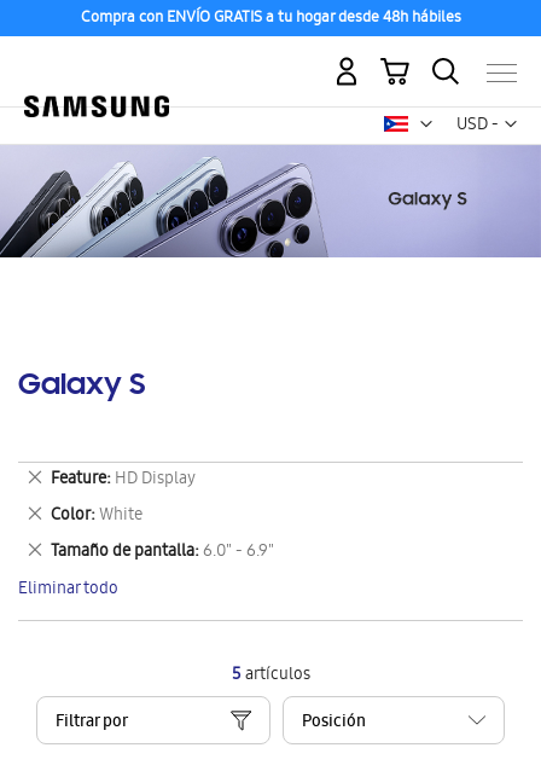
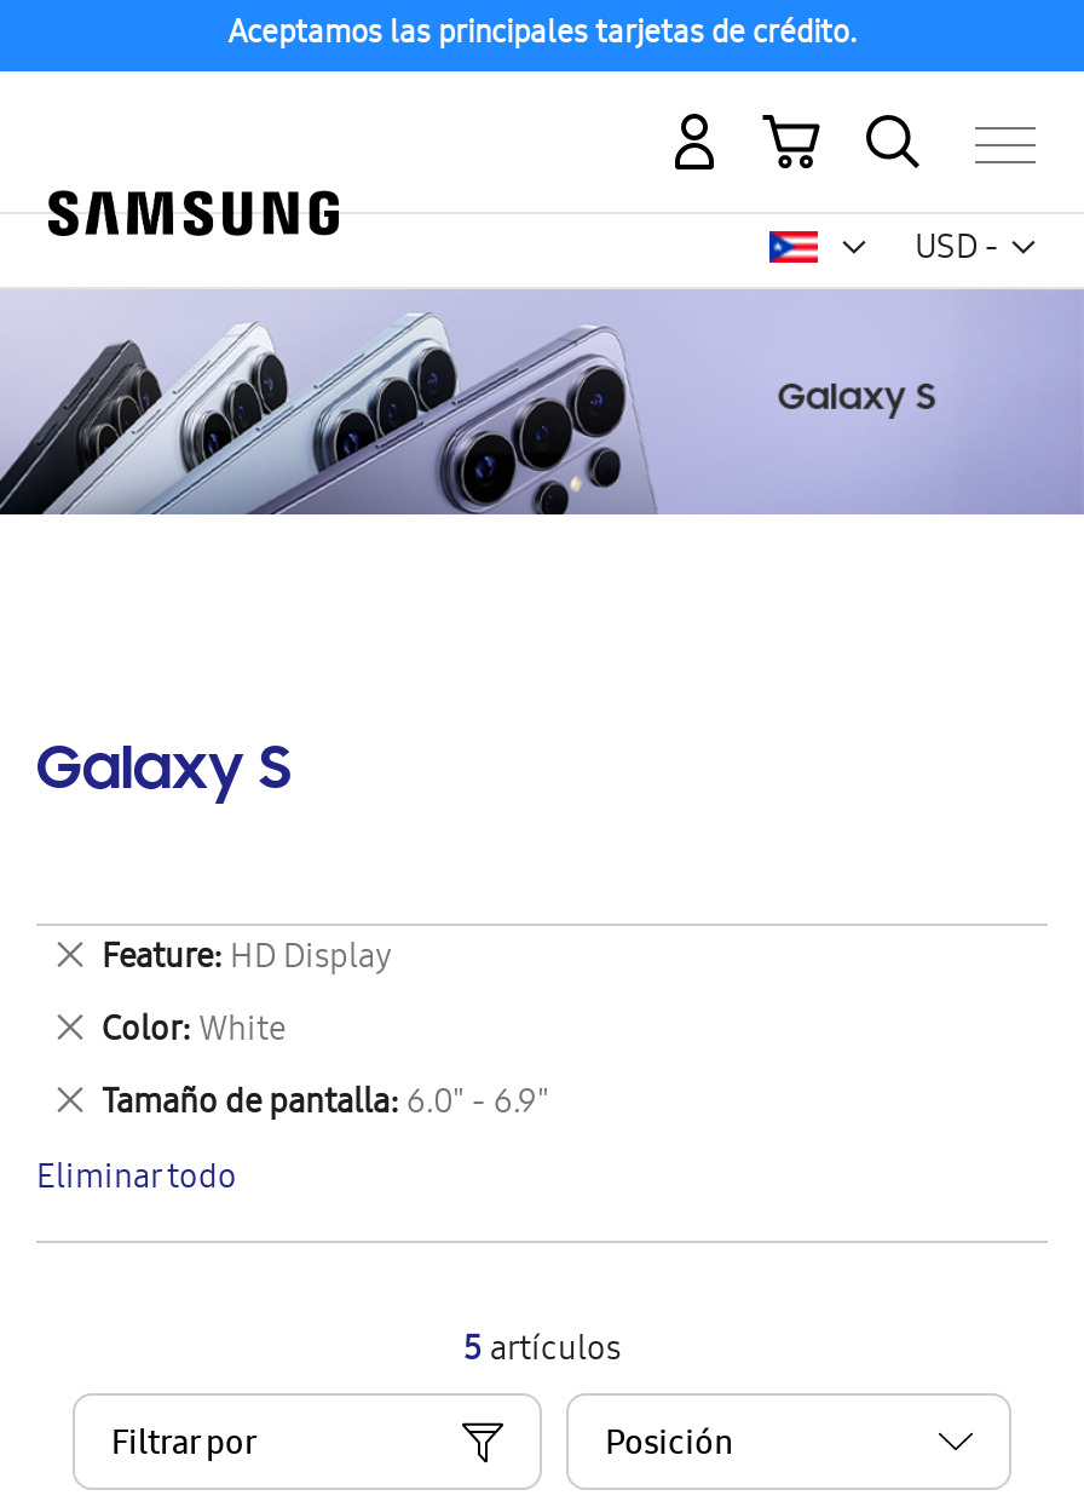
[80,6,461,31] Compra con ENVÍO GRATIS a tu hogar desde 48h hábiles -> [227,11,857,62] Aceptamos las principales tarjetas de crédito.

